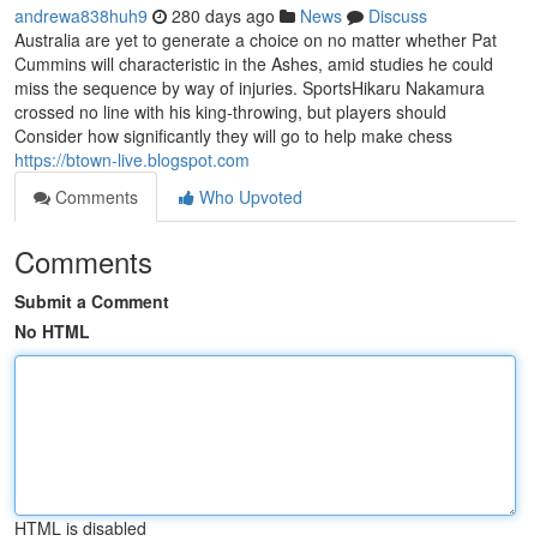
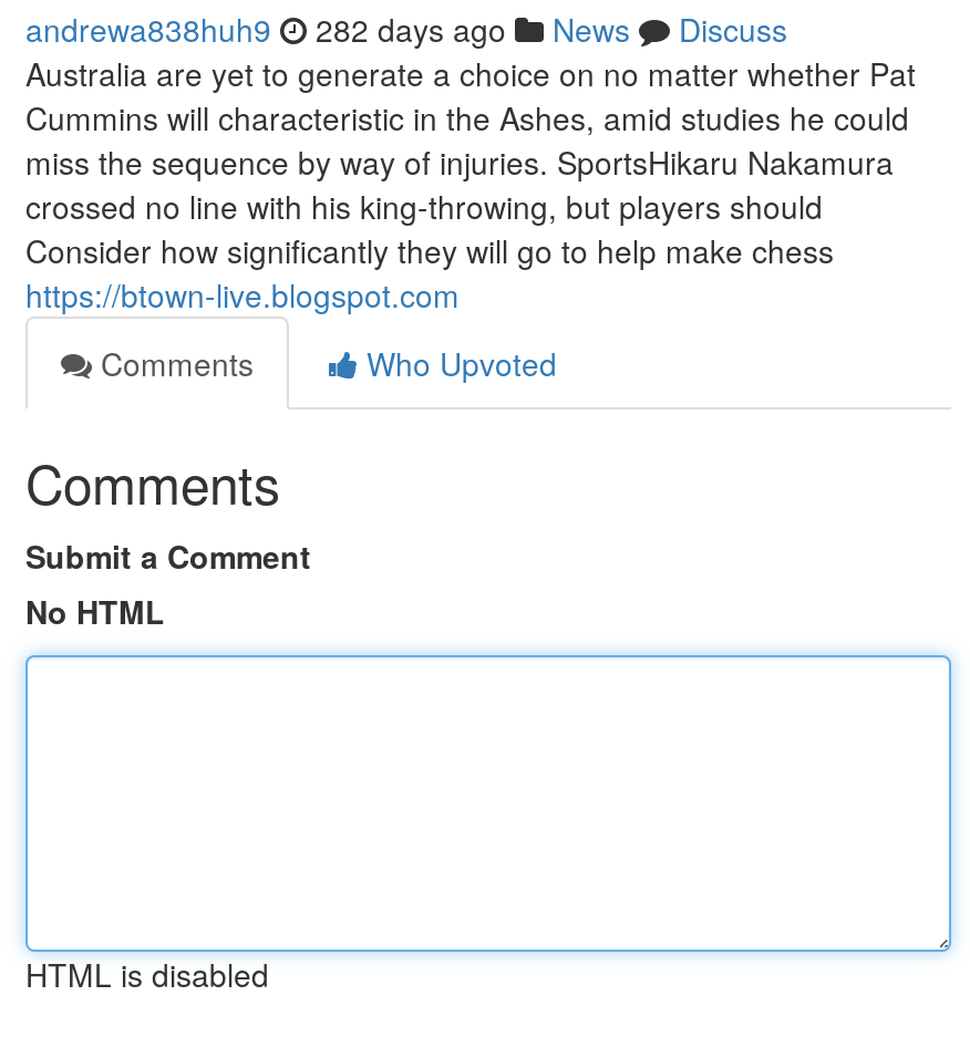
[14,4,427,28] andrewa838huh9 280 days ago News Discuss -> [25,7,787,51] andrewa838huh9 282 days ago News Discuss

